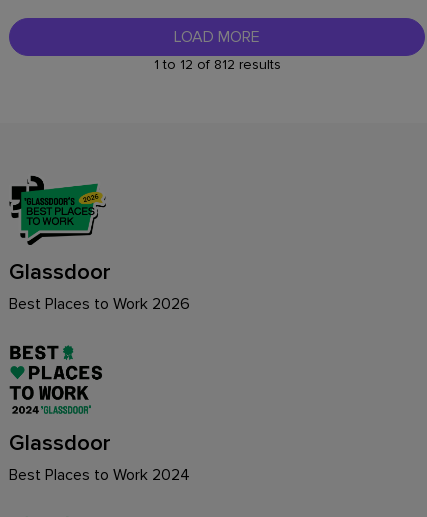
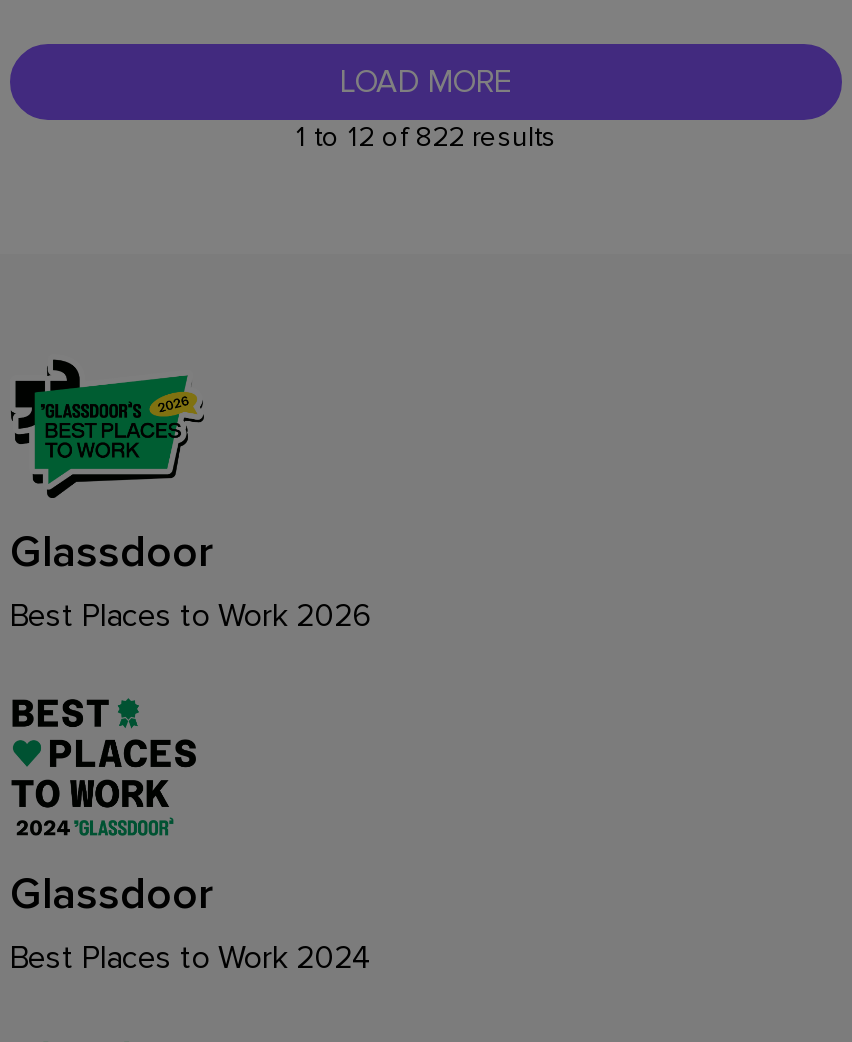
[153,56,280,73] 1 to 12 of 812 results -> [296,120,556,154] 1 to 12 of 822 results

